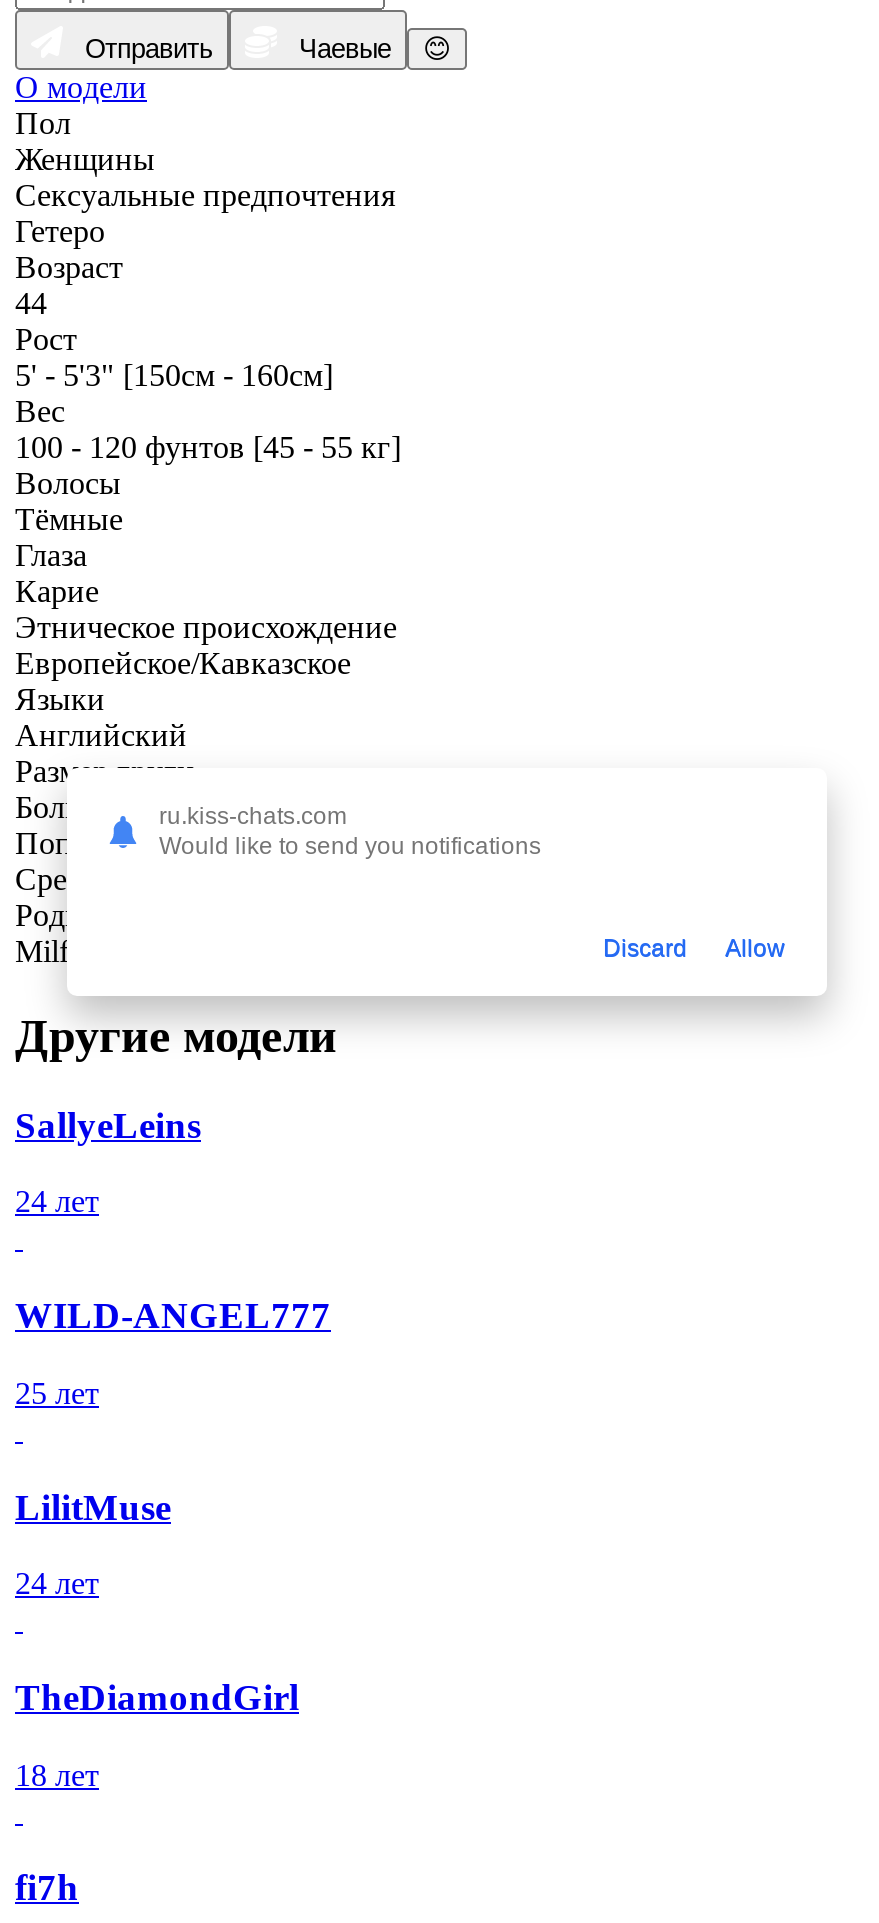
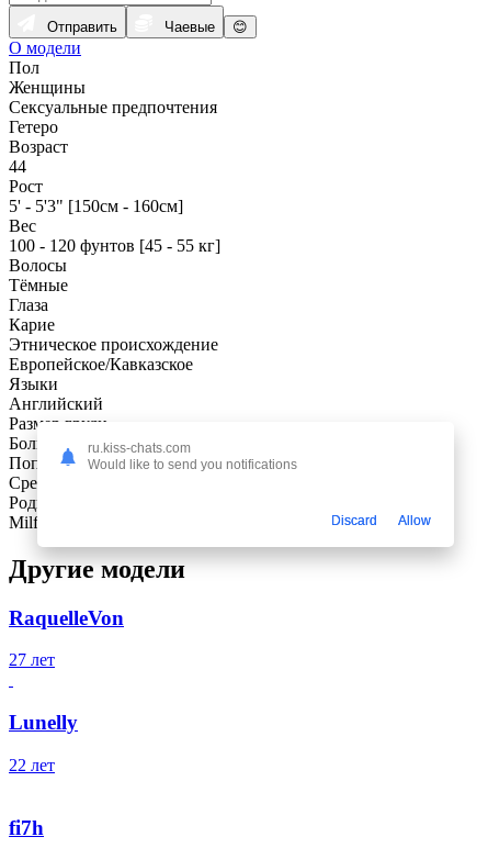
[15,1103,331,1791] SallyeLeins | 24 лет | WILD-ANGEL777 | 25 лет | LilitMuse | 24 лет | TheDiamondGirl | 18 лет -> [9,606,124,774] RaquelleVon | 27 лет | Lunelly | 22 лет

